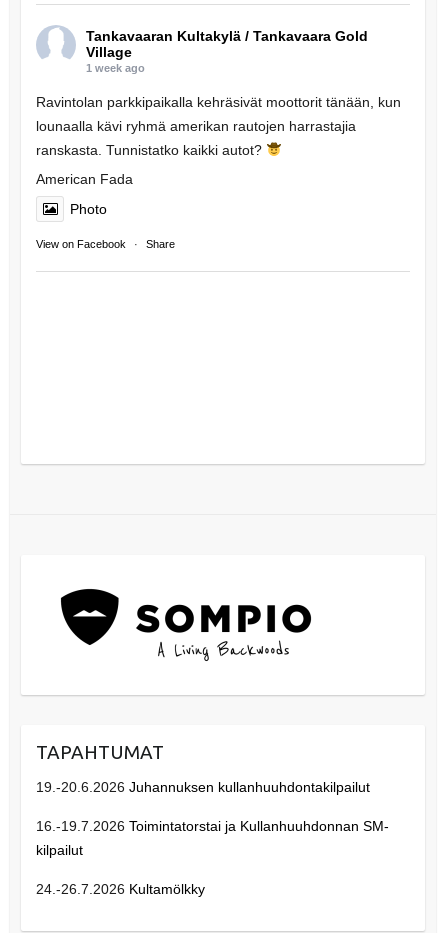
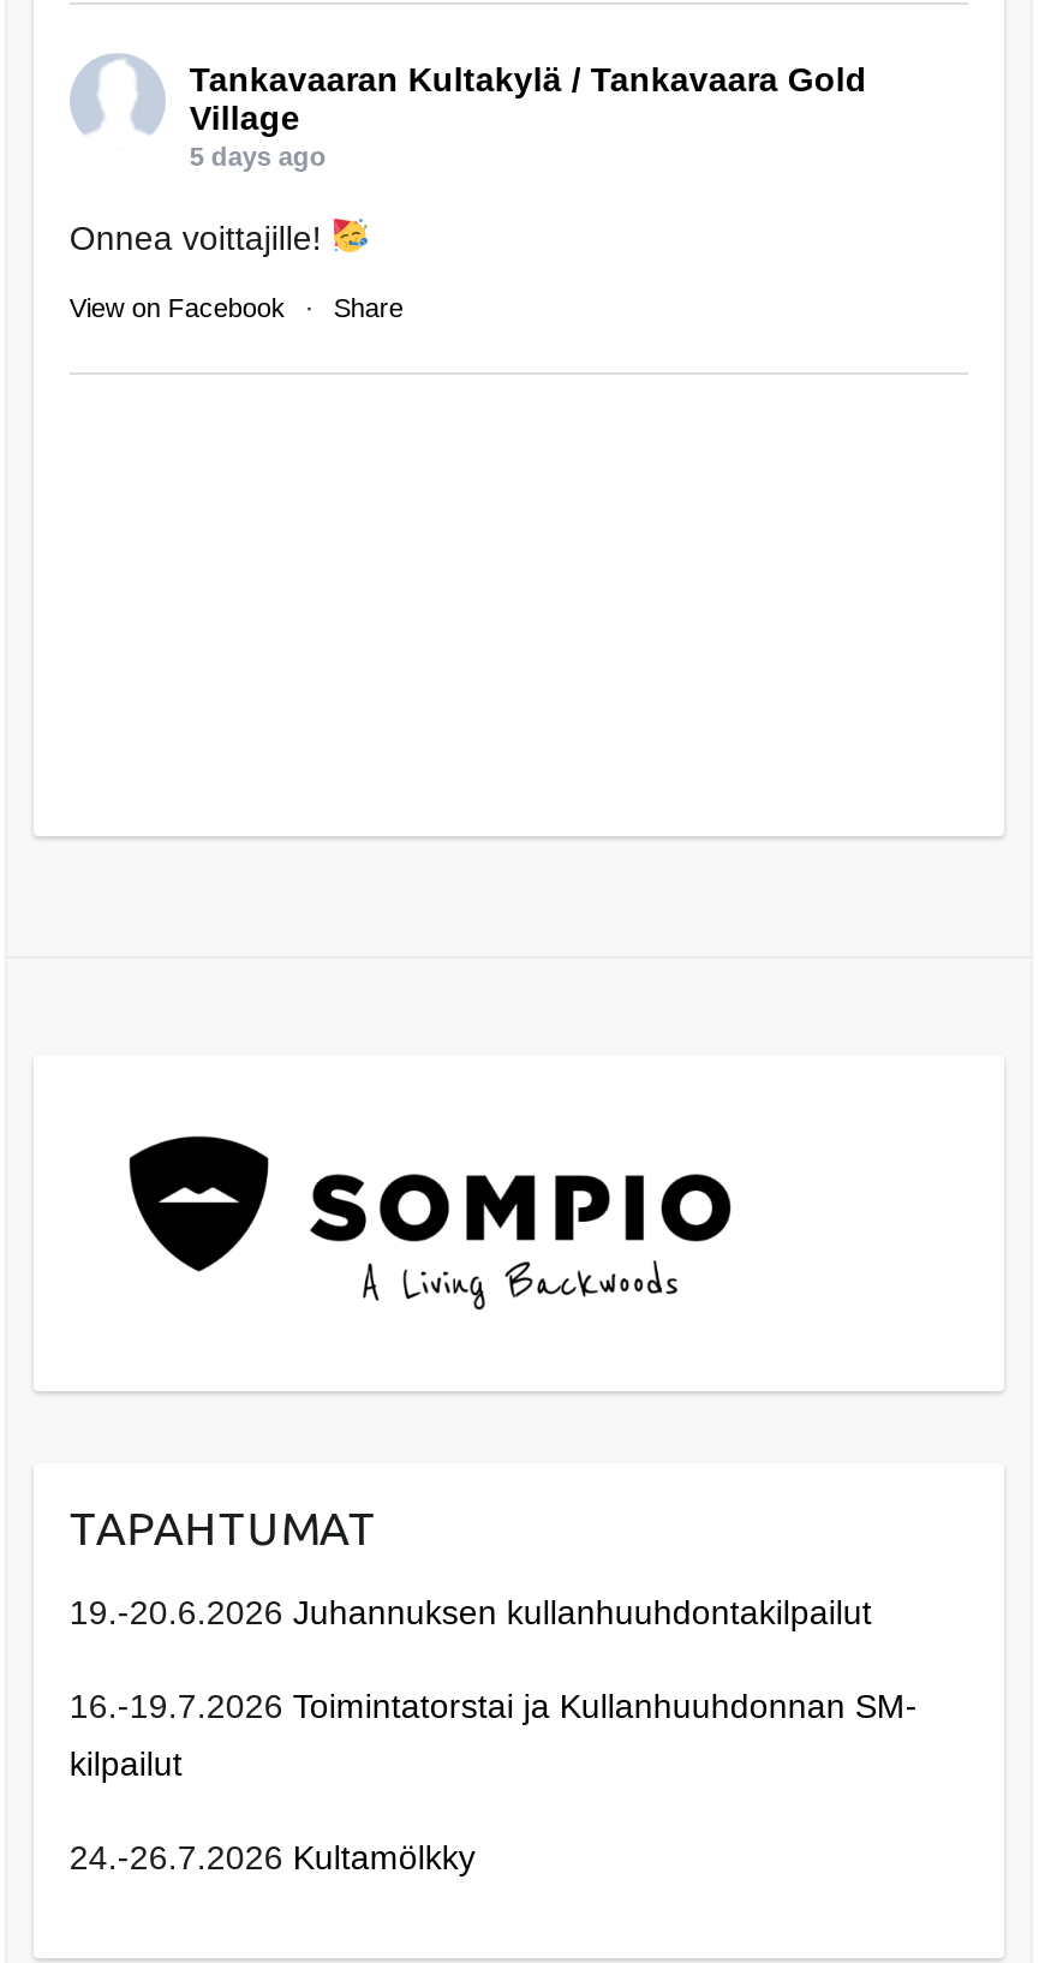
[36,62,401,217] 1 week ago | Ravintolan parkkipaikalla kehräsivät moottorit tänään, kun | lounaalla kävi ryhmä amerikan rautojen harrastajia | ranskasta. Tunnistatko kaikki autot? | American Fada | Photo -> [69,141,331,257] 5 days ago | Onnea voittajille!

